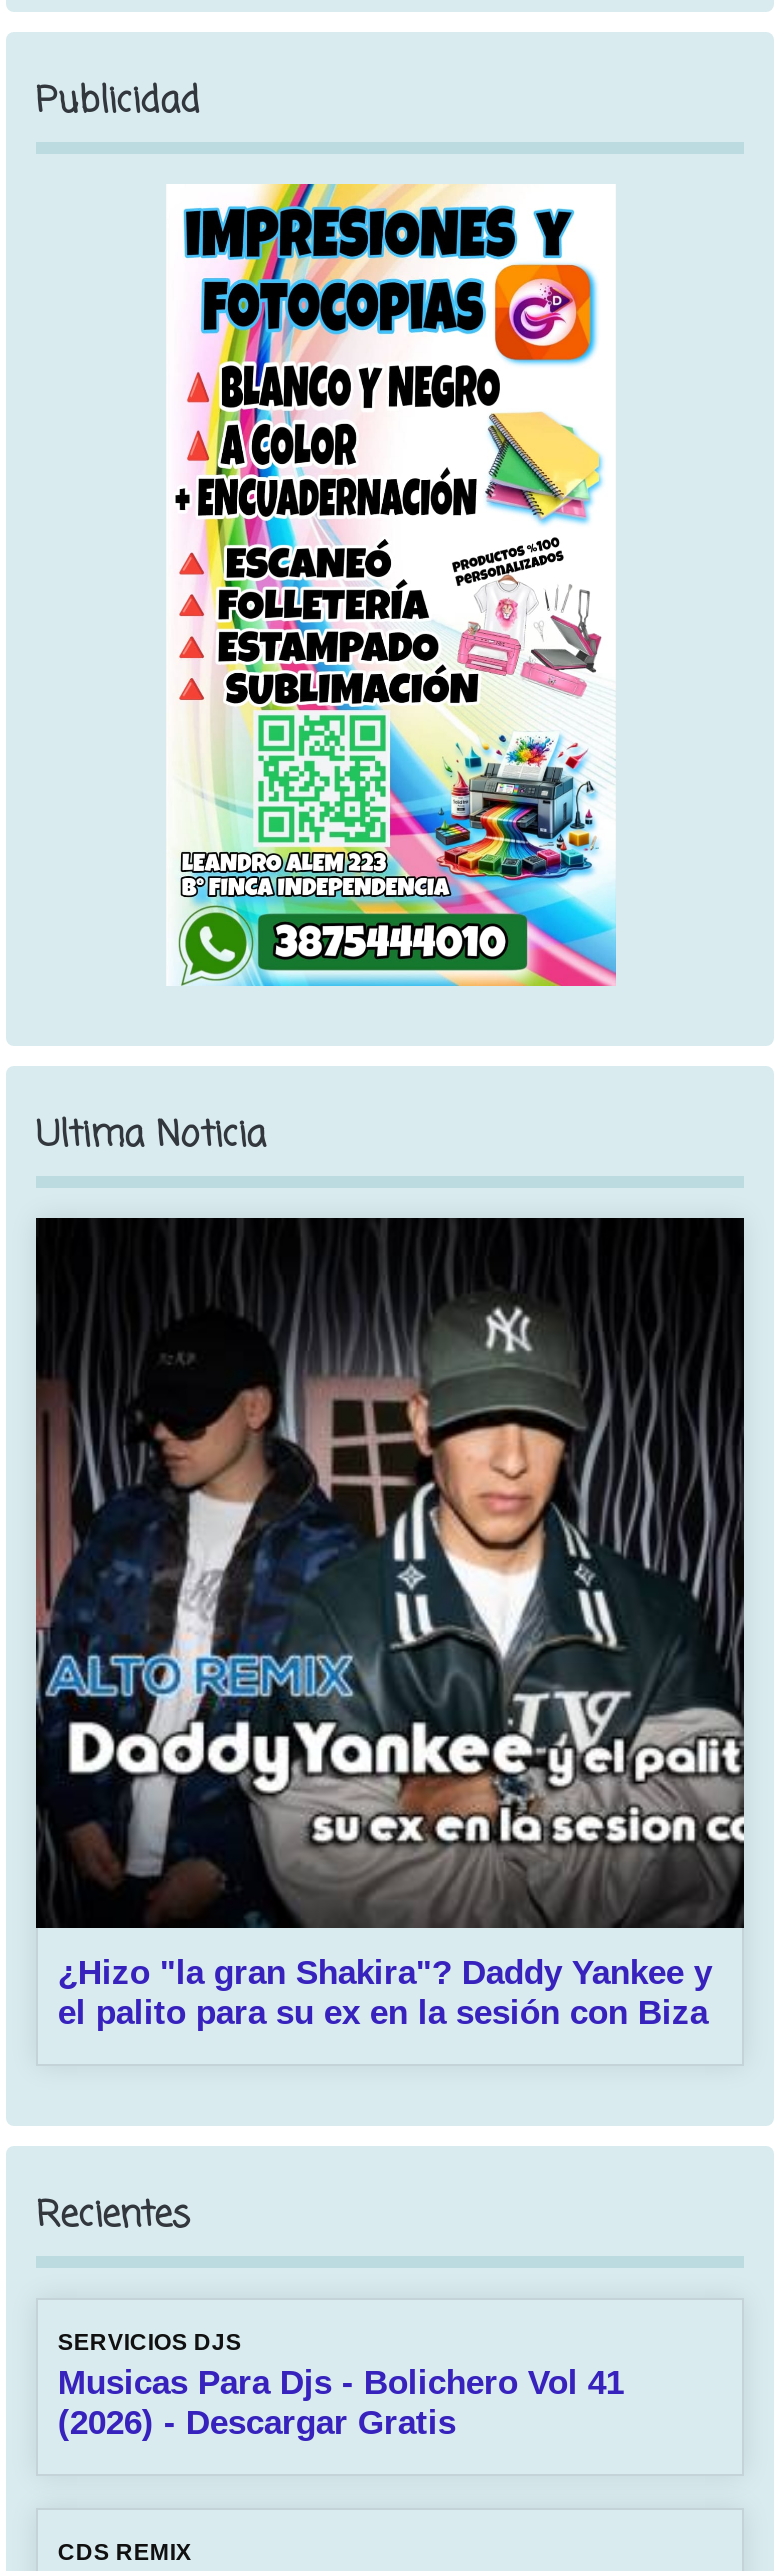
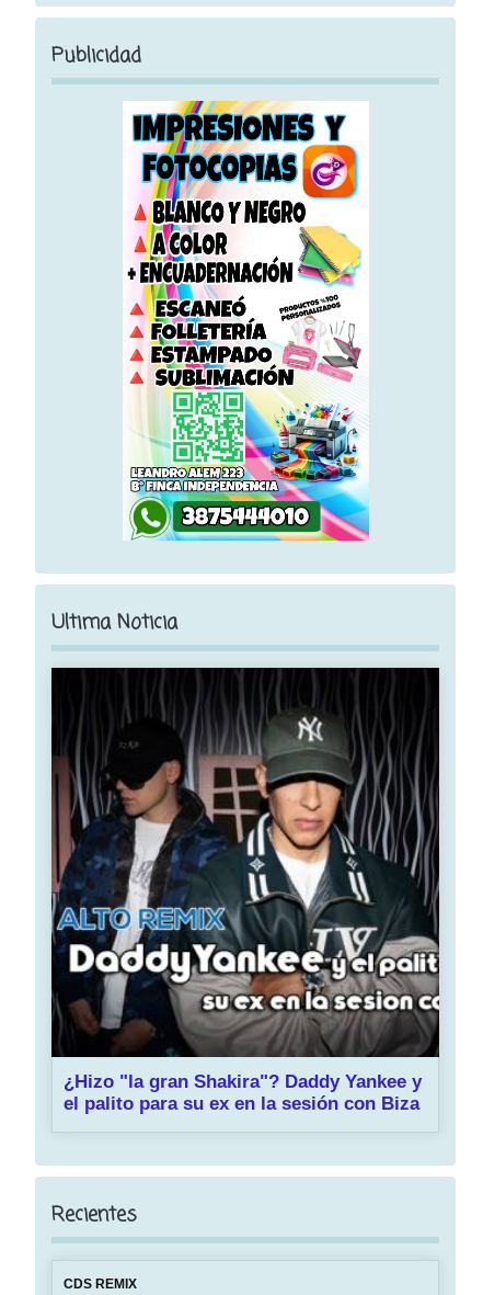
[58,2329,624,2443] SERVICIOS DJS | Musicas Para Djs - Bolichero Vol 41 | (2026) - Descargar Gratis -> none

